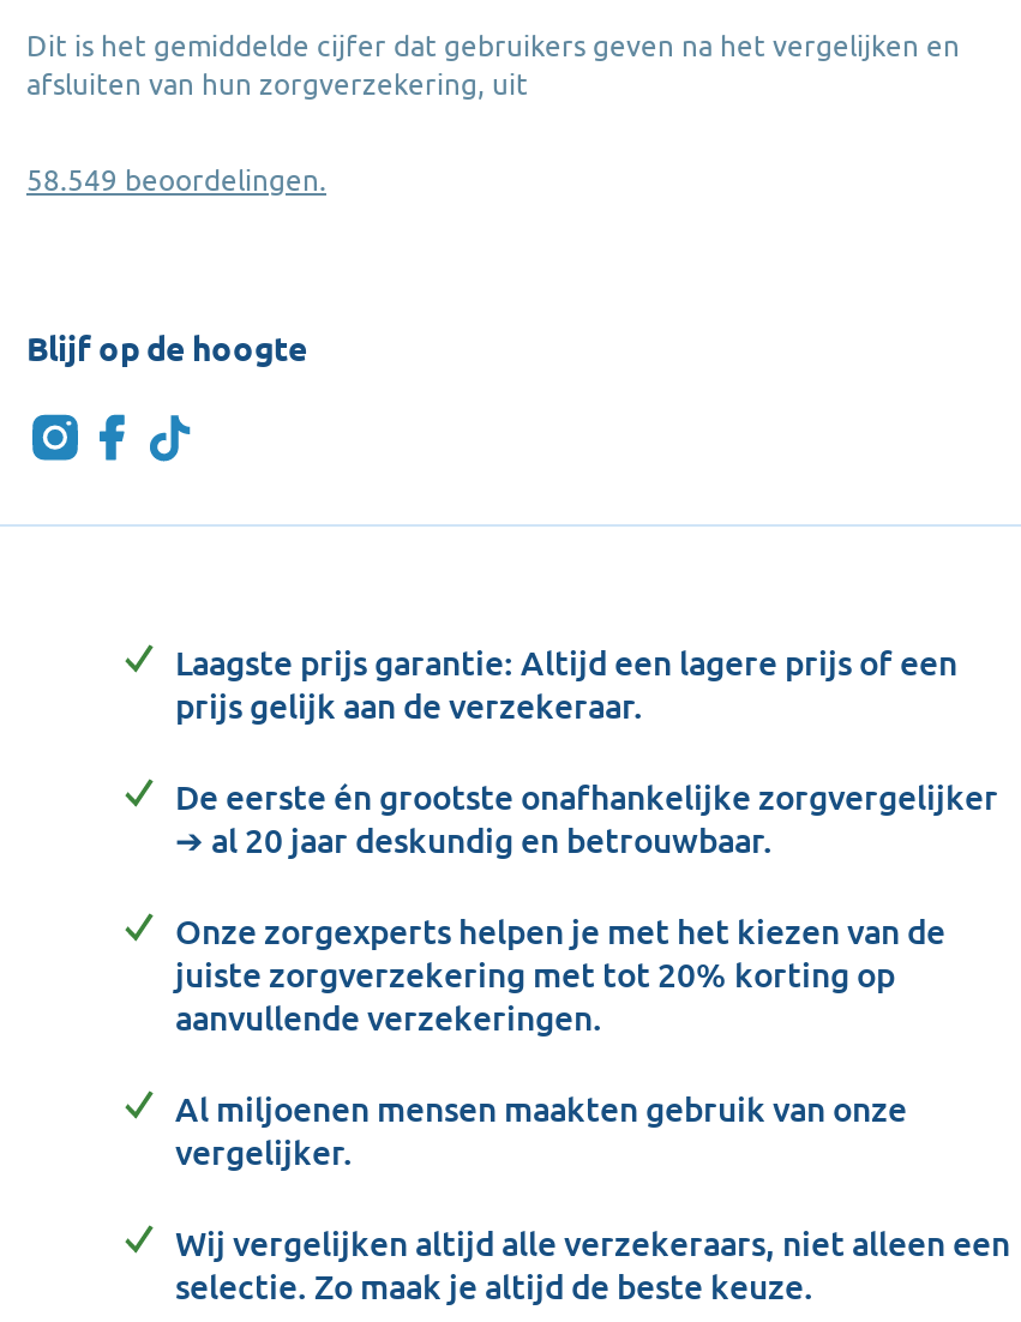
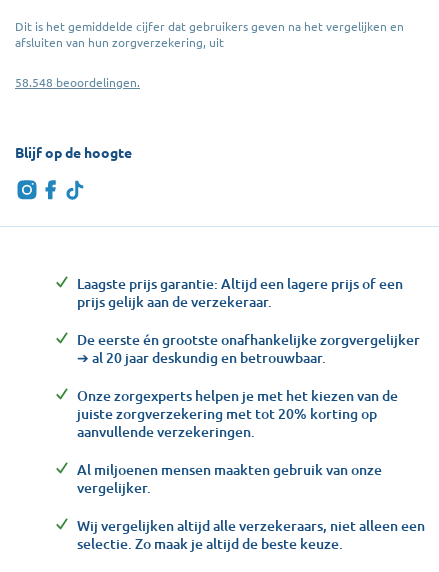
[26,161,326,199] 58.549 beoordelingen. -> [15,74,140,90] 58.548 beoordelingen.

